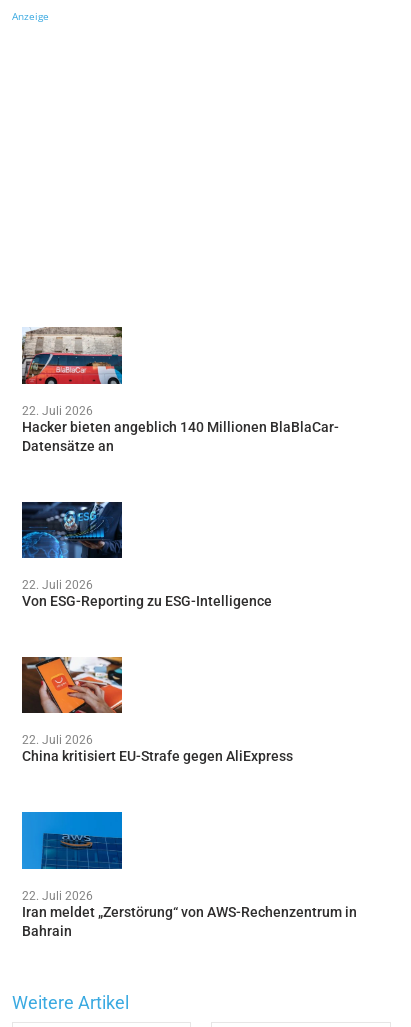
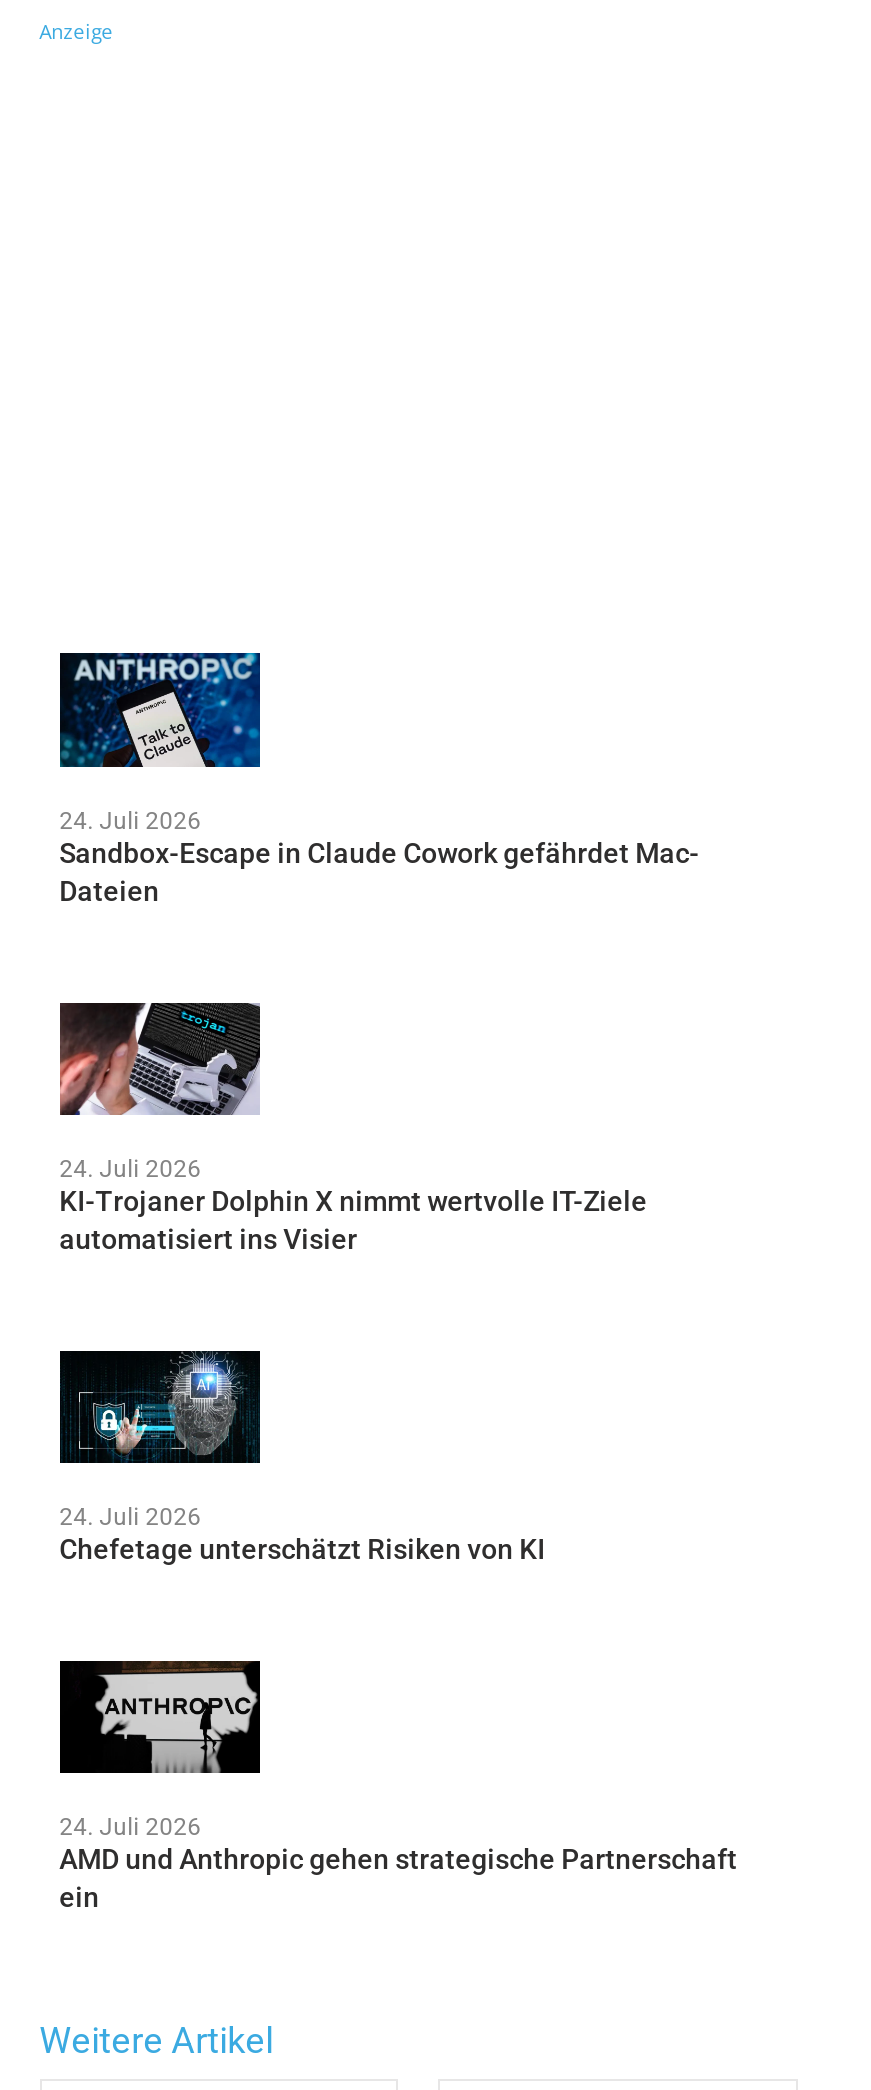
[21,326,339,454] [image] | 22. Juli 2026 | Hacker bieten angeblich 140 Millionen BlaBlaCar- | Datensätze an -> [58,651,699,906] [image] | 24. Juli 2026 | Sandbox-Escape in Claude Cowork gefährdet Mac- | Dateien
[21,501,272,609] [image] | 22. Juli 2026 | Von ESG-Reporting zu ESG-Intelligence -> [58,1001,647,1255] [image] | 24. Juli 2026 | KI-Trojaner Dolphin X nimmt wertvolle IT-Ziele | automatisiert ins Visier
[21,656,293,764] [image] | 22. Juli 2026 | China kritisiert EU-Strafe gegen AliExpress -> [59,1347,545,1565] [image] | 24. Juli 2026 | Chefetage unterschätzt Risiken von KI
[21,811,357,939] [image] | 22. Juli 2026 | Iran meldet „Zerstörung“ von AWS-Rechenzentrum in | Bahrain -> [58,1657,737,1914] [image] | 24. Juli 2026 | AMD und Anthropic gehen strategische Partnerschaft | ein

